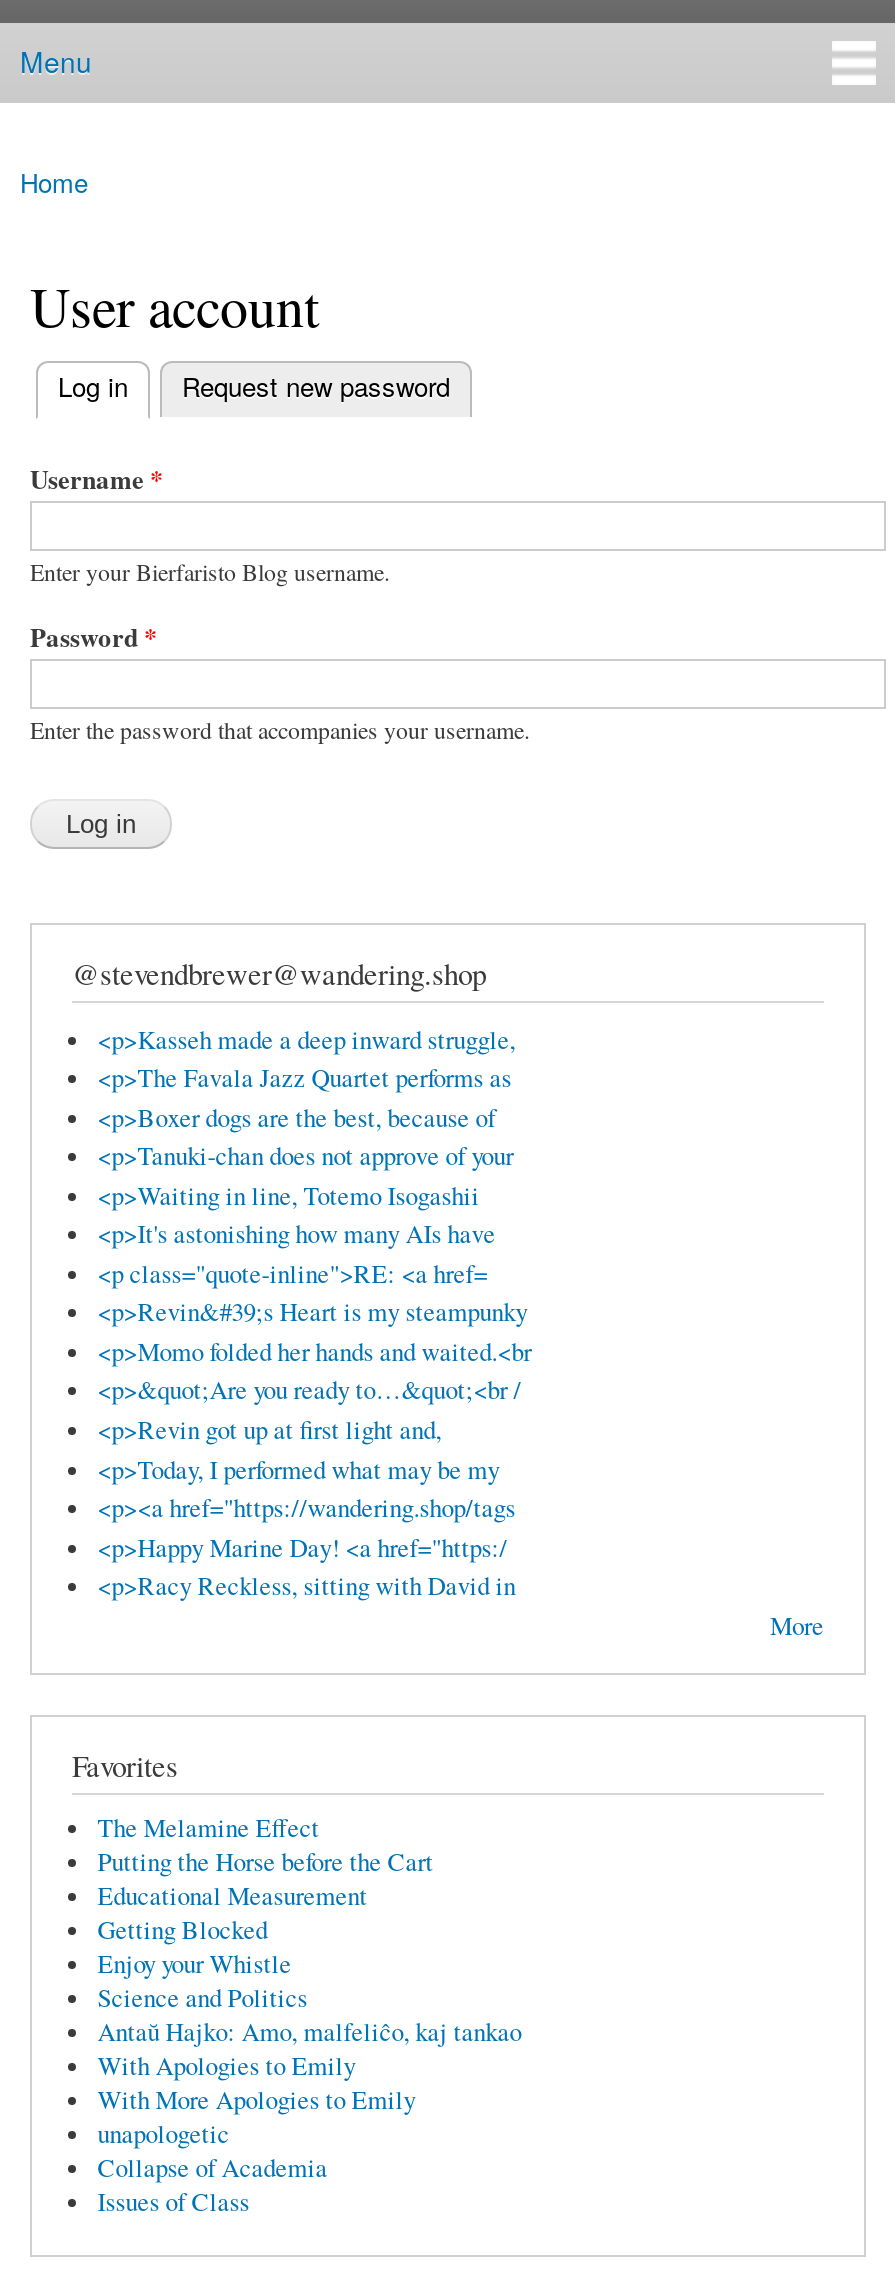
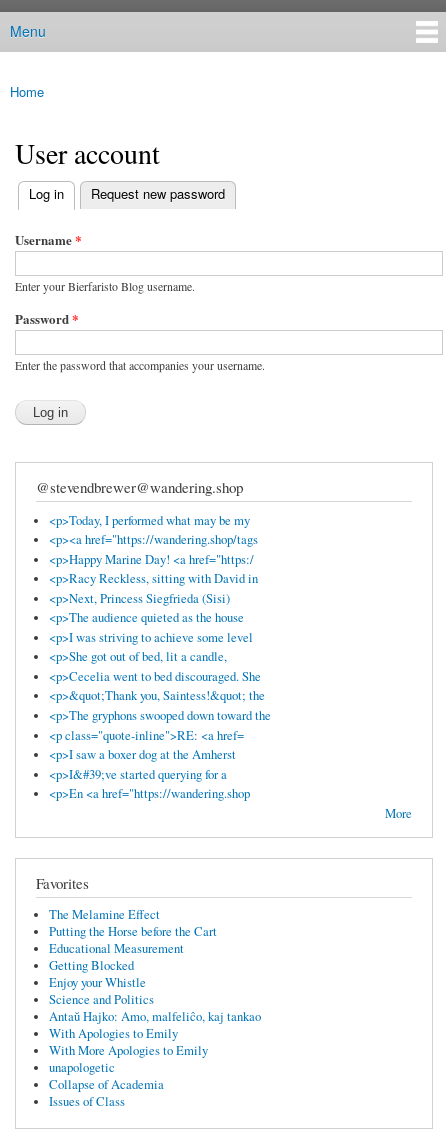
[98,1022,532,1447] <p>Kasseh made a deep inward struggle, | <p>The Favala Jazz Quartet performs as | <p>Boxer dogs are the best, because of | <p>Tanuki-chan does not approve of your | <p>Waiting in line, Totemo Isogashii | <p>It's astonishing how many AIs have | <p>Revin&#39;s Heart is my steampunky | <p>Momo folded her hands and waited.<br | <p>&quot;Are you ready to…&quot;<br / | <p>Revin got up at first light and, -> none
moved [98,1257,488,1291] -> [49,727,244,744]: <p class="quote-inline">RE: <a href=
moved [98,1452,516,1603] -> [49,512,258,587]: <p>Today, I performed what may be my | <p><a href="https://wandering.shop/tags | <p>Happy Marine Day! <a href="https:/ | <p>Racy Reckless, sitting with David in
none -> [49,590,271,802] <p>Next, Princess Siegfrieda (Sisi) | <p>The audience quieted as the house | <p>I was striving to achieve some level | <p>She got out of bed, lit a candle, | <p>Cecelia went to bed discouraged. She | <p>&quot;Thank you, Saintess!&quot; the | <p>The gryphons swooped down toward the | <p>I saw a boxer dog at the Amherst | <p>I&#39;ve started querying for a | <p>En <a href="https://wandering.shop

